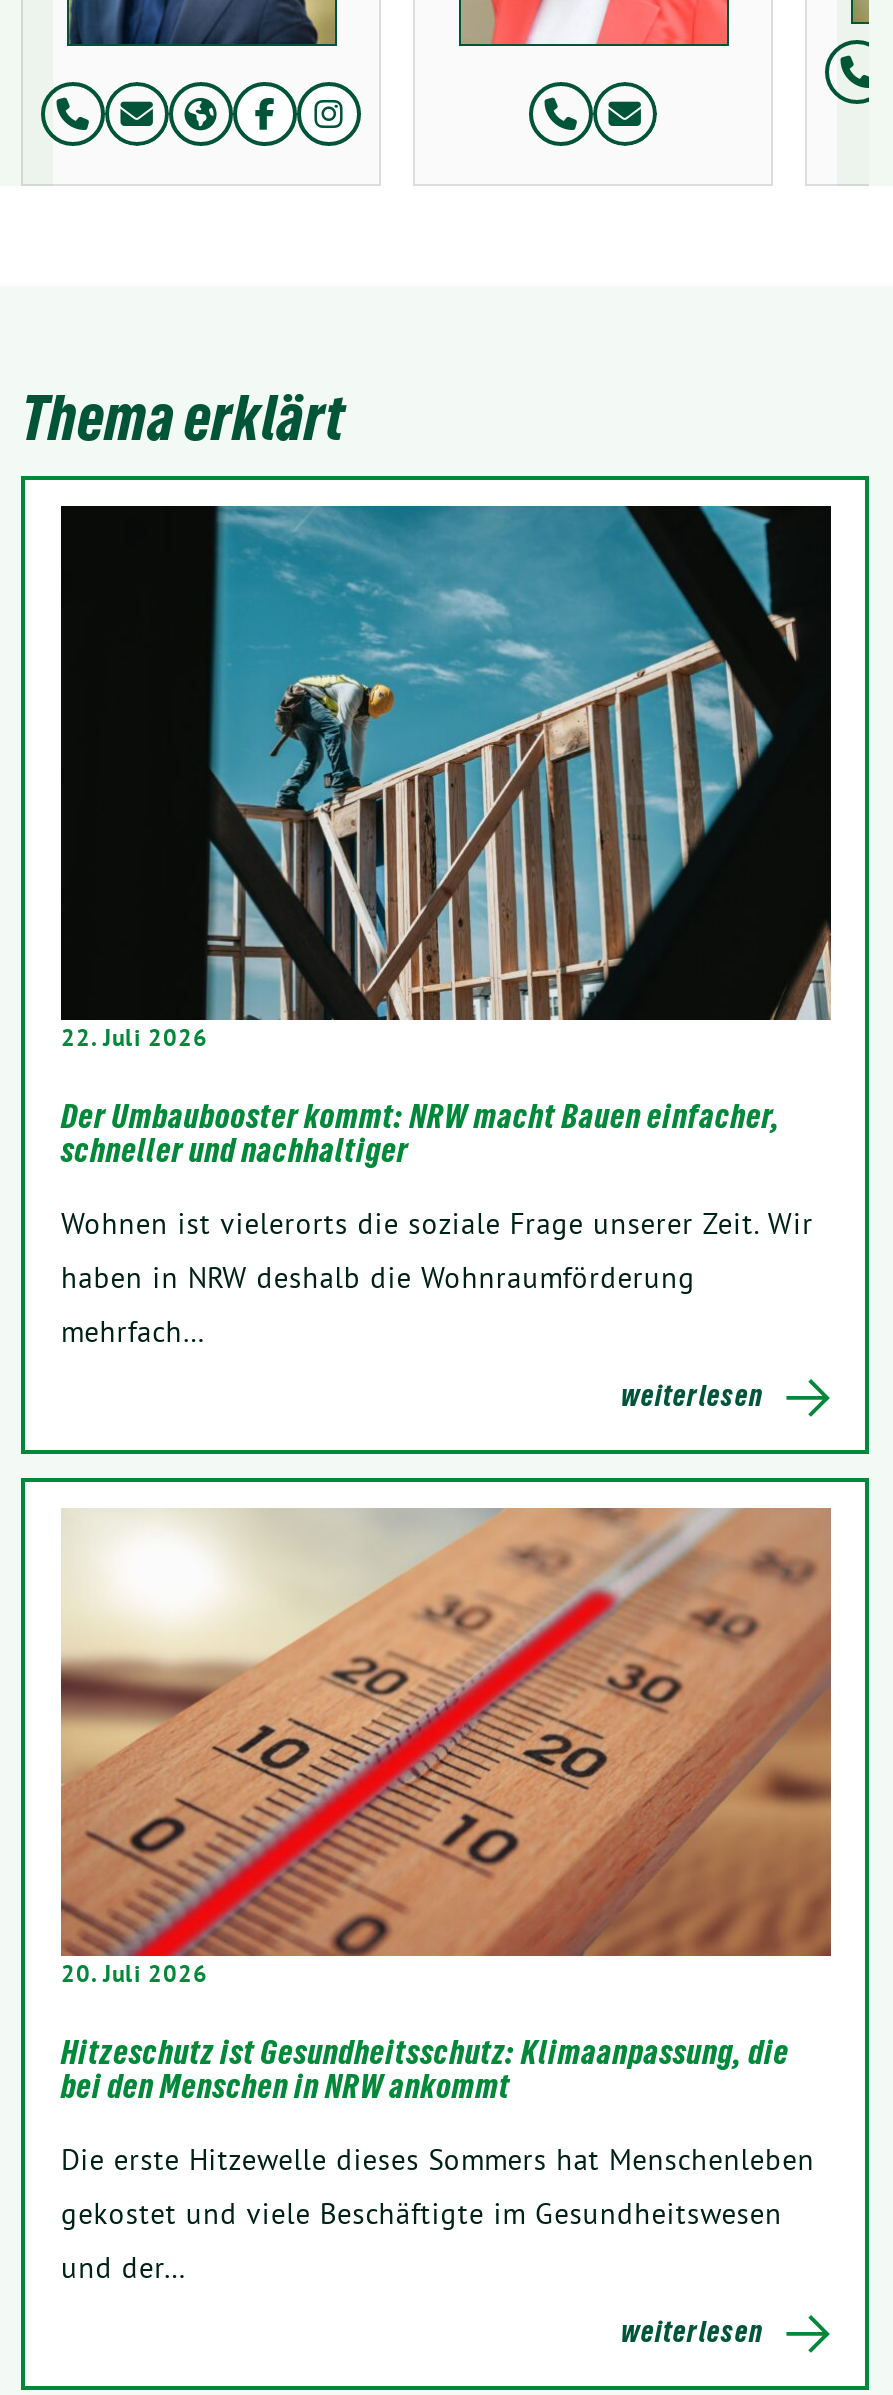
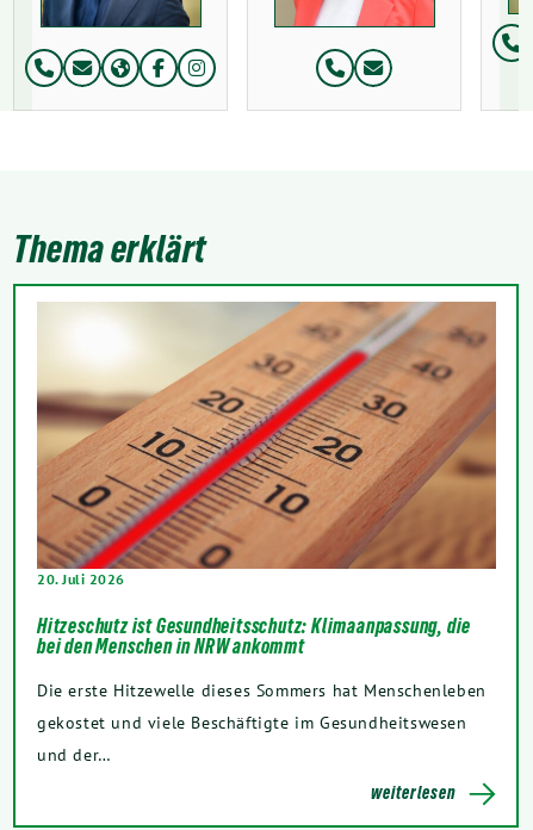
[59,504,833,1412] [image] | 22. Juli 2026 | Der Umbaubooster kommt: NRW macht Bauen einfacher, | schneller und nachhaltiger | Wohnen ist vielerorts die soziale Frage unserer Zeit. Wir | haben in NRW deshalb die Wohnraumförderung | mehrfach… | weiterlesen -> none

